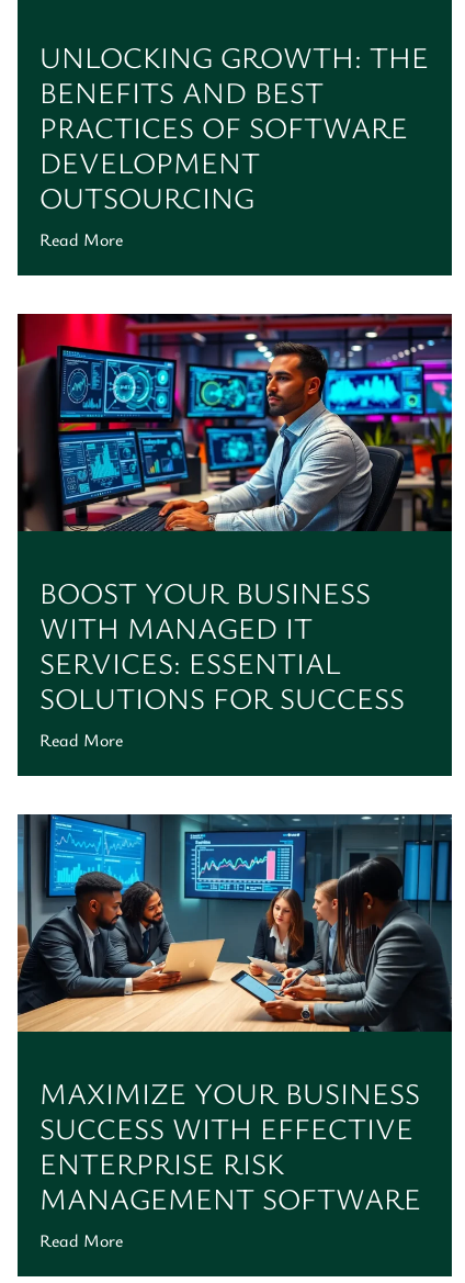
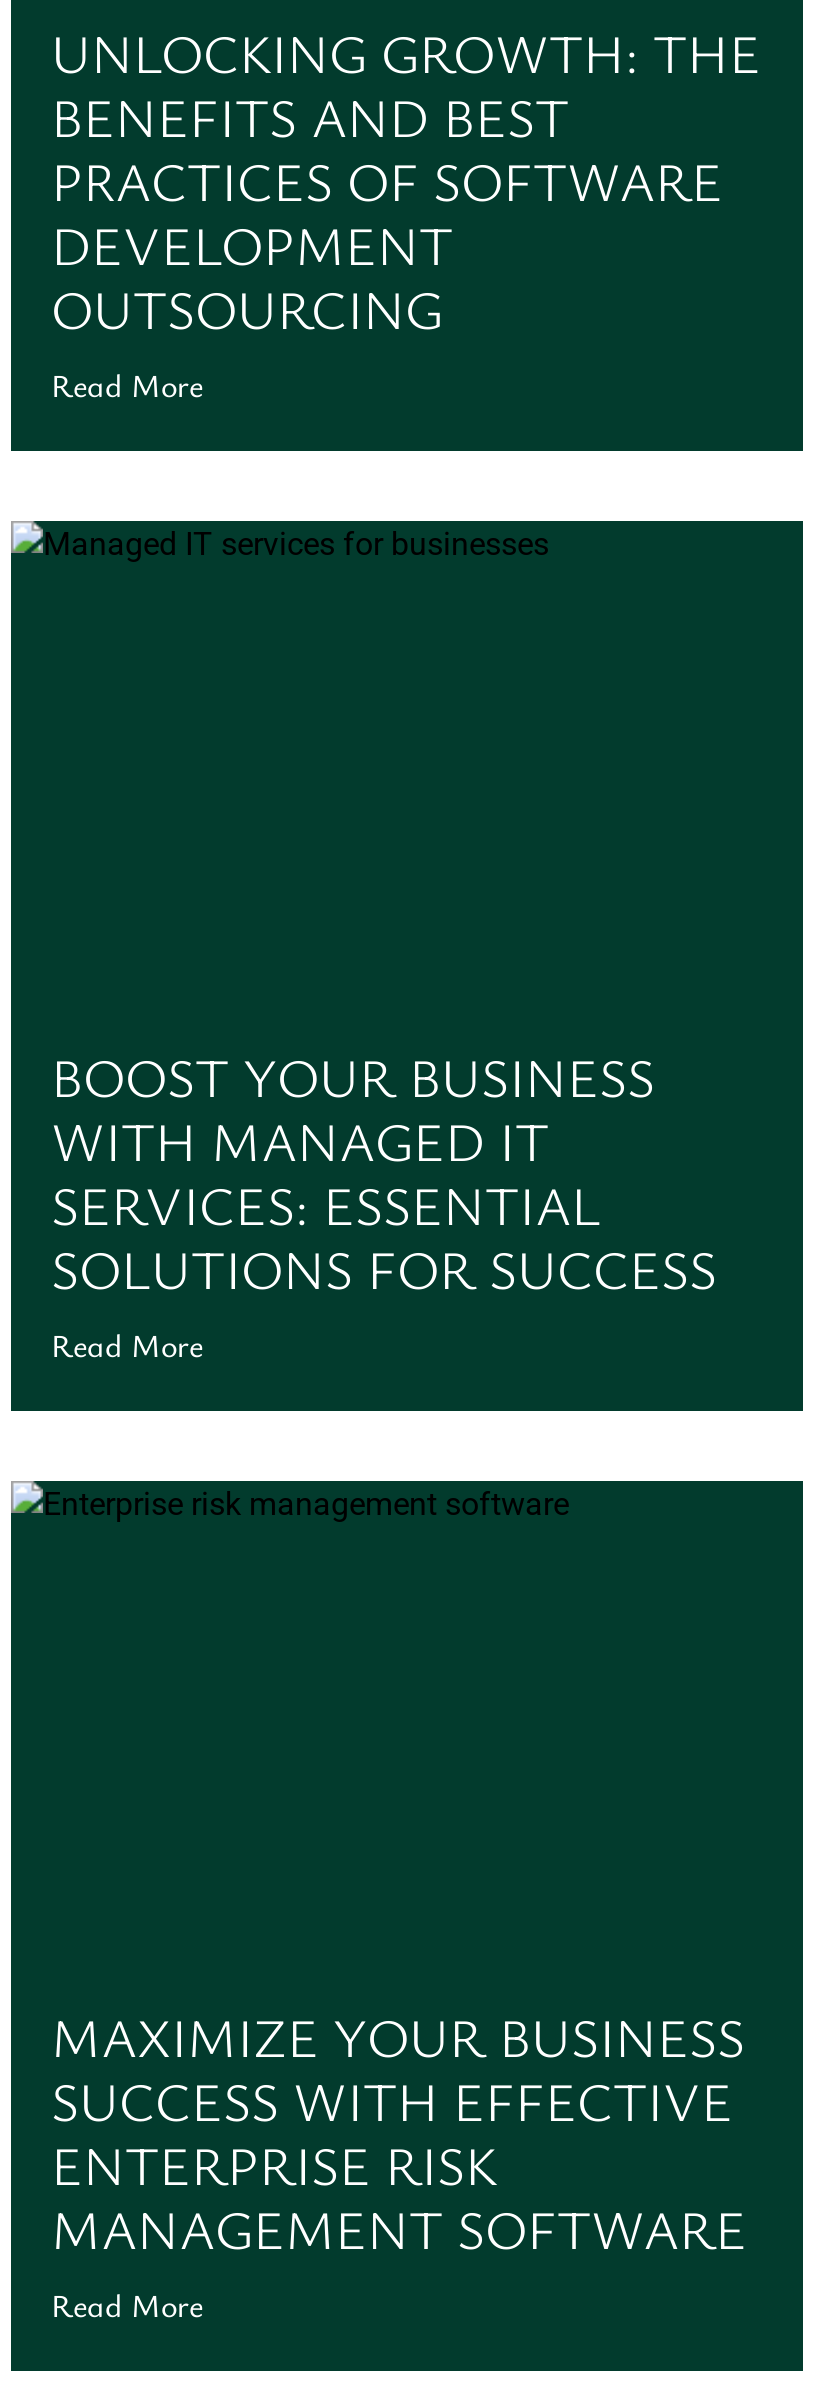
[18,313,453,532] [image] -> none
[16,813,452,1033] [image] -> none

